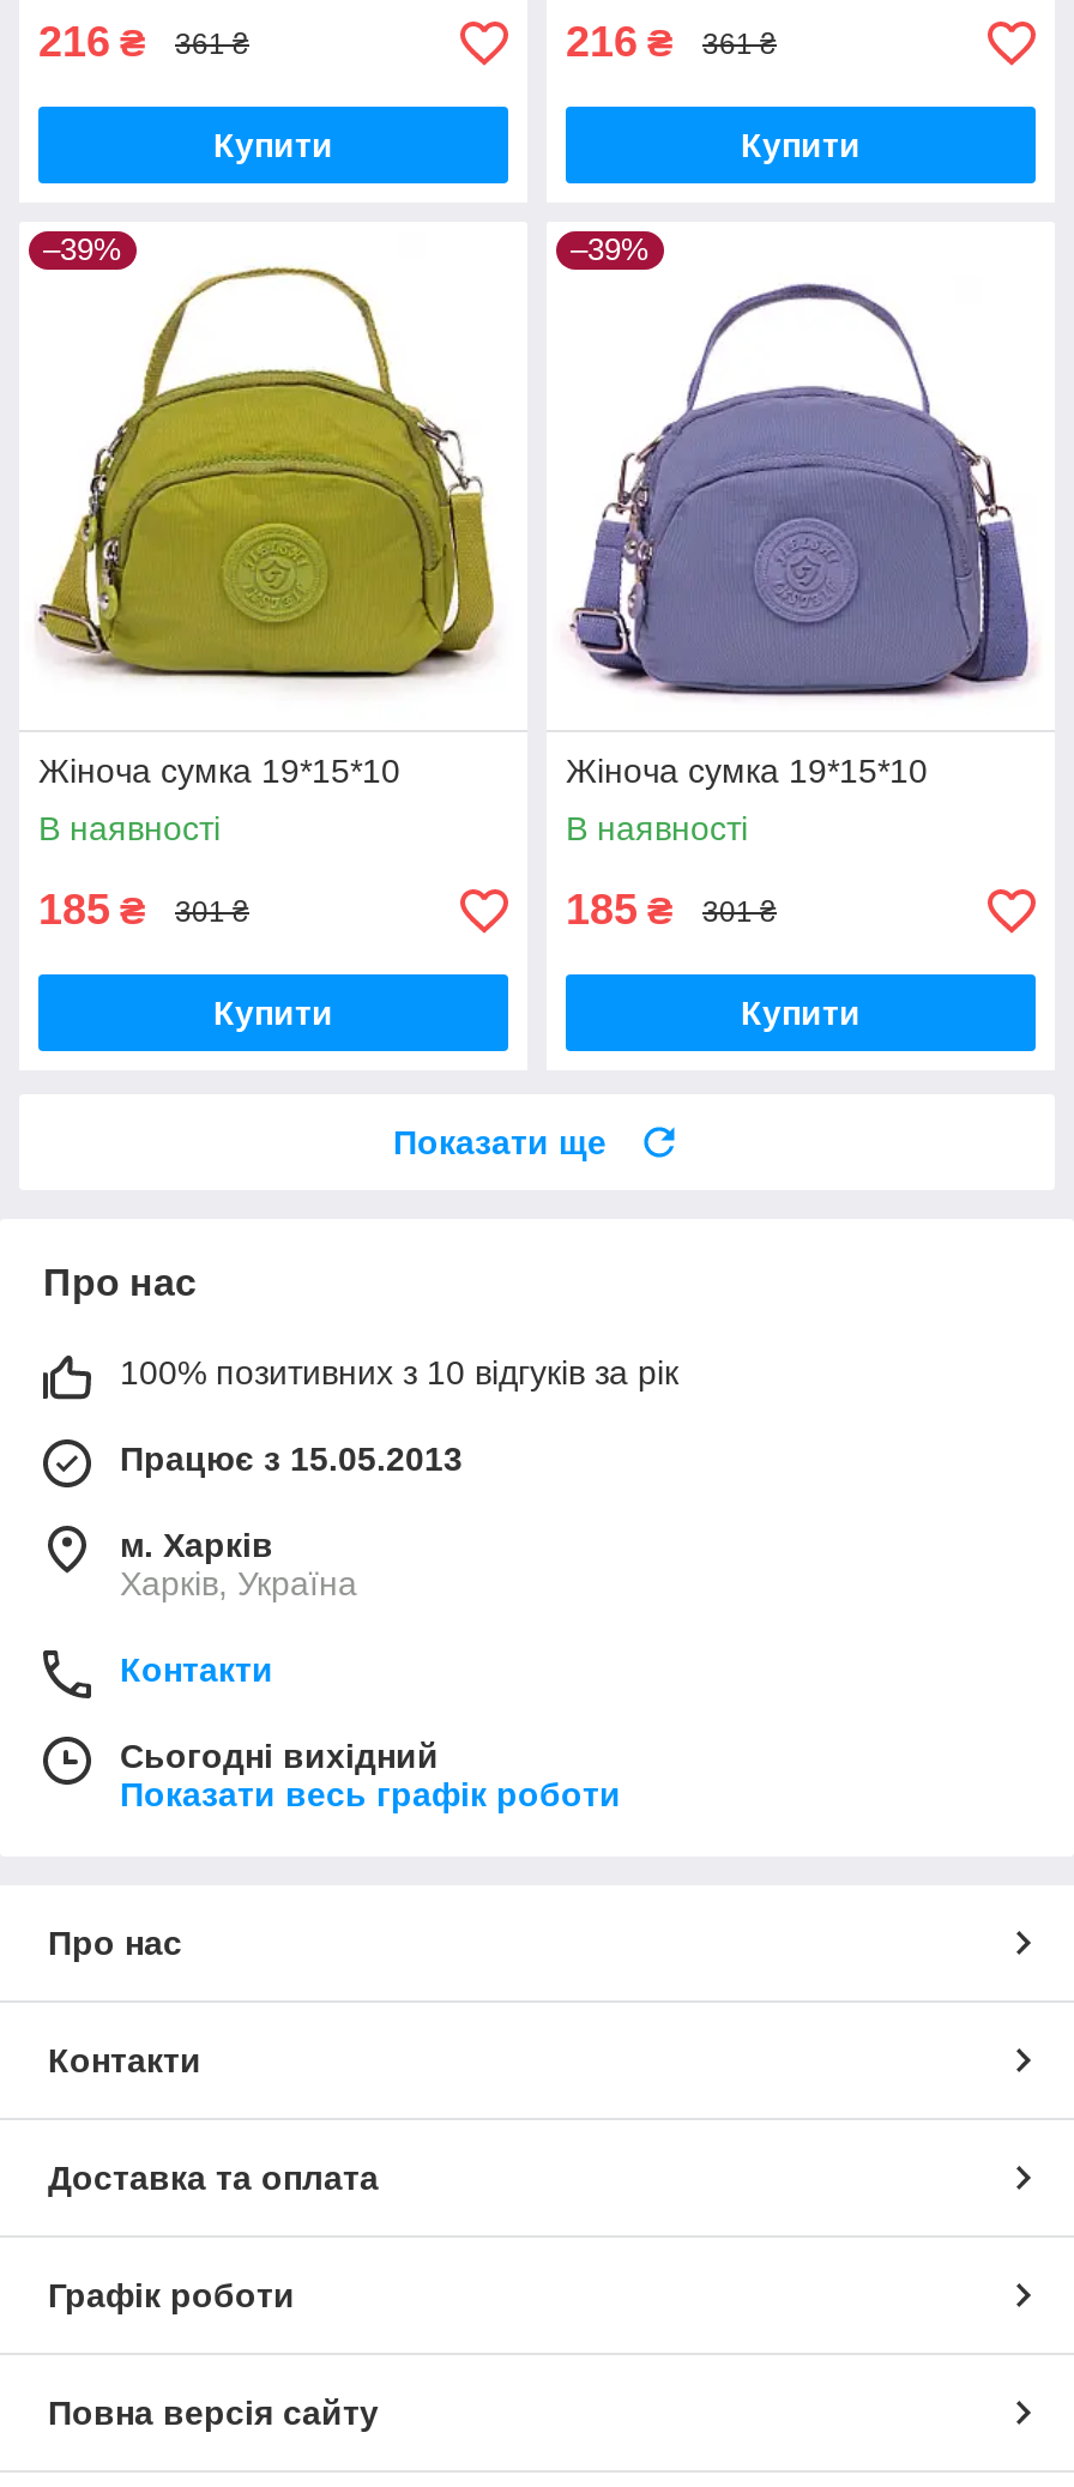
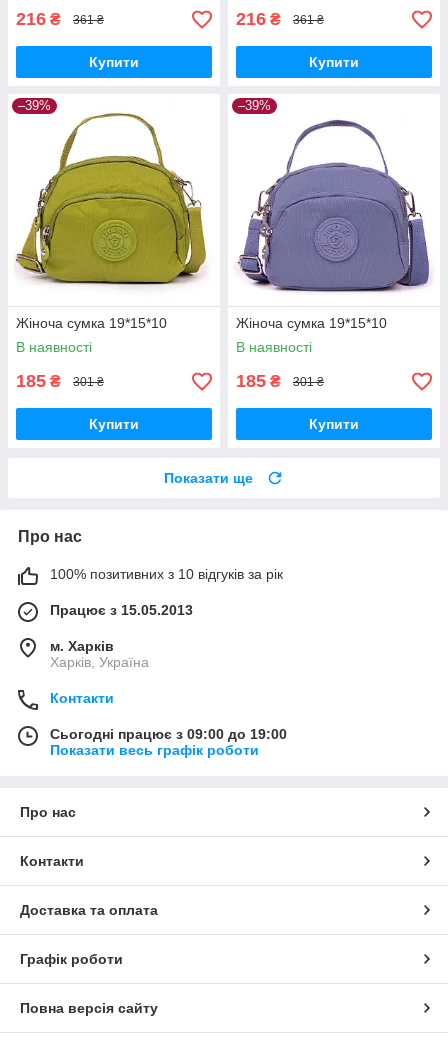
[120,1738,439,1776] Сьогодні вихідний -> [50,726,287,742] Сьогодні працює з 09:00 до 19:00

